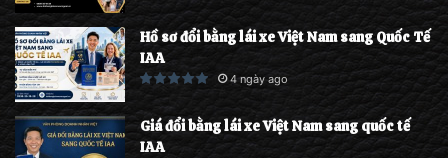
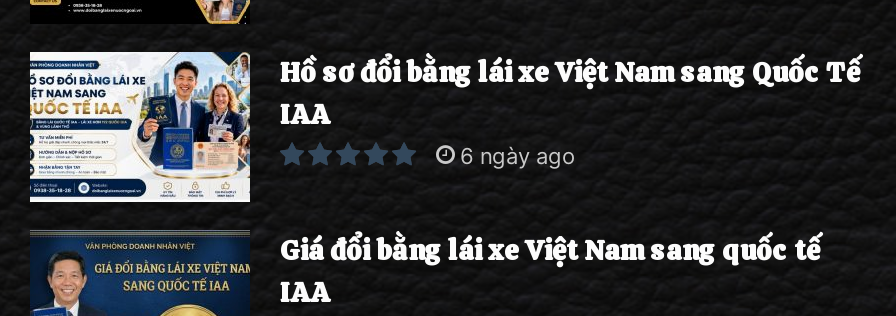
[230,71,288,85] 4 ngày ago -> [460,143,576,171] 6 ngày ago

